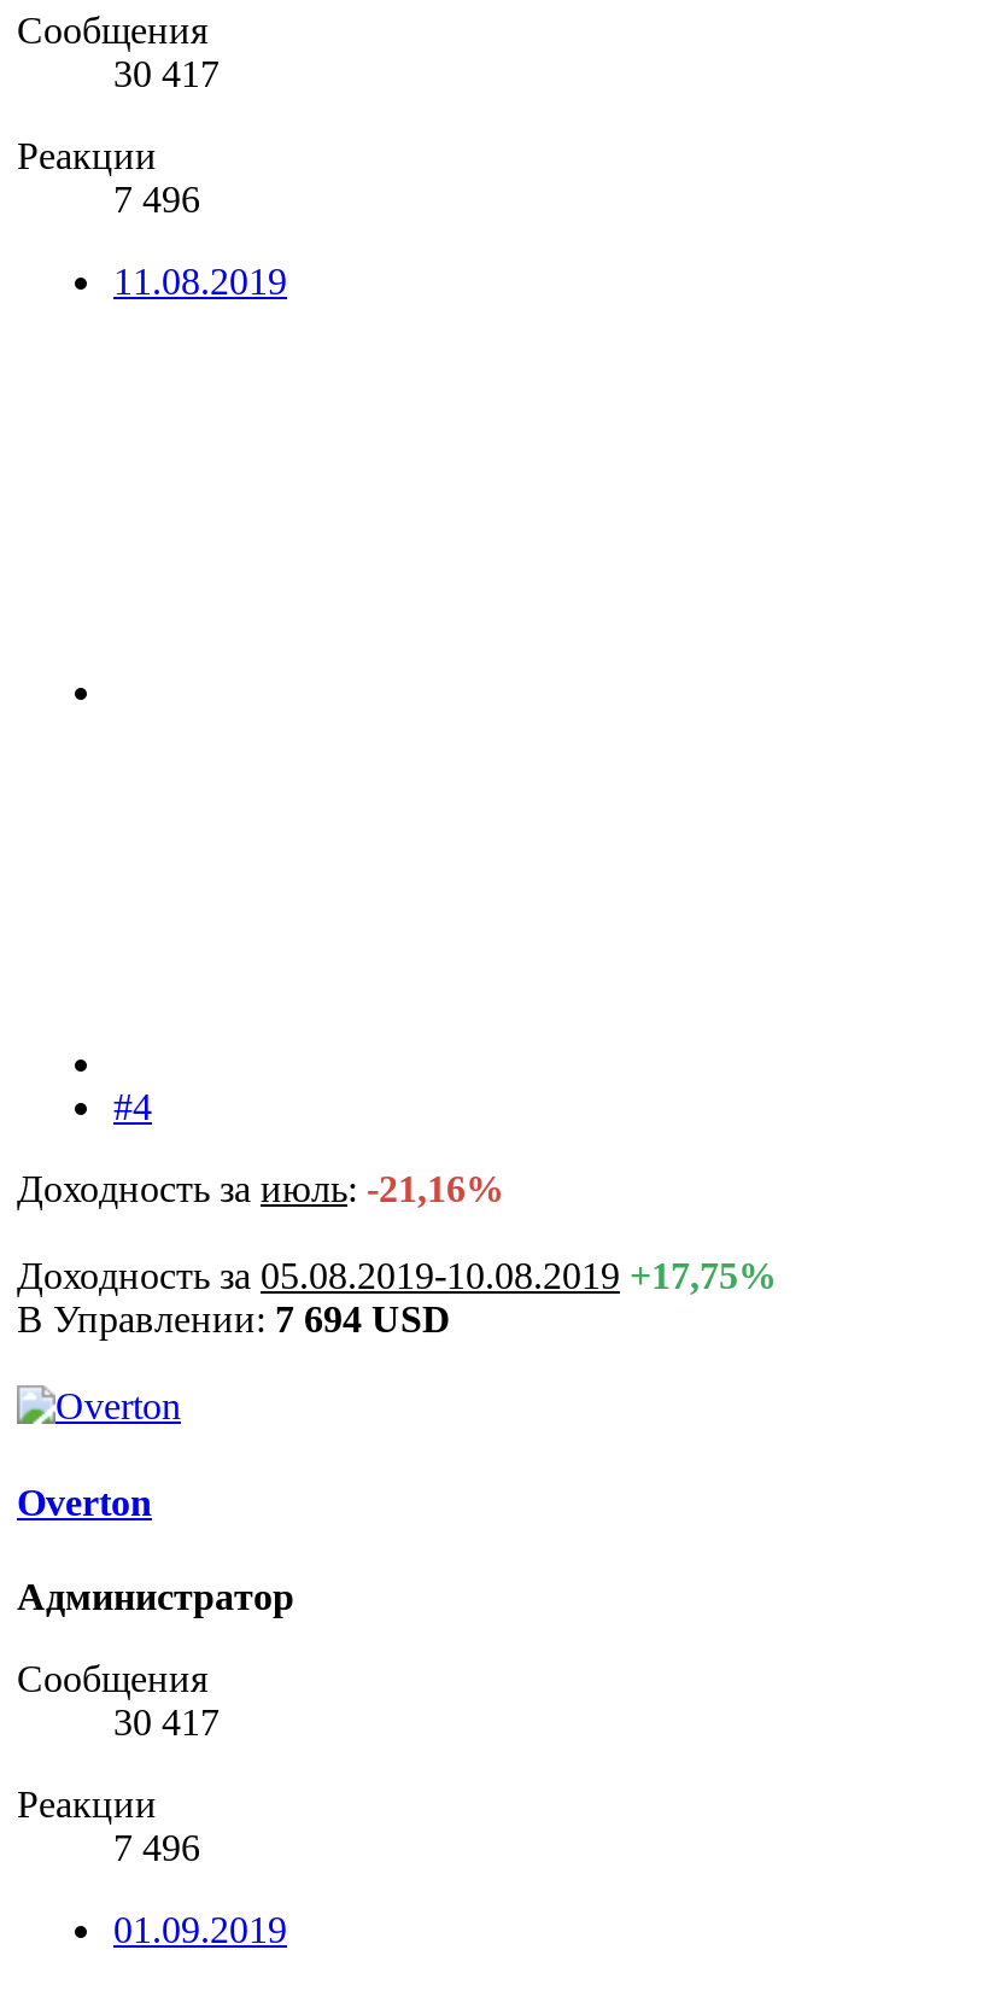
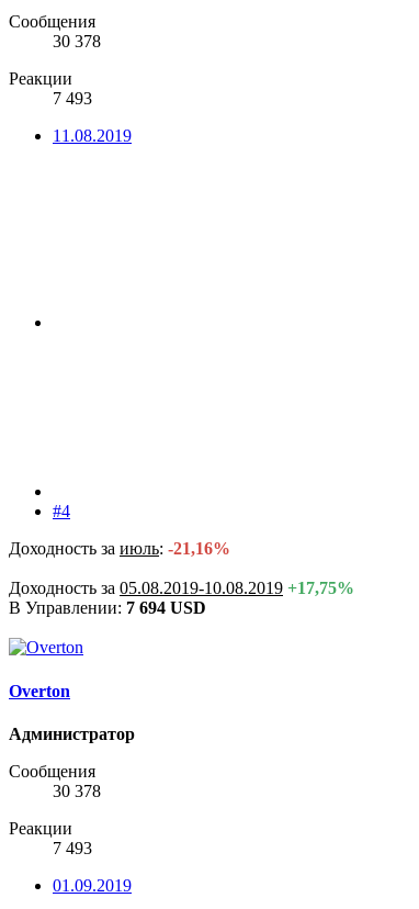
[113,54,220,95] 30 417 -> [53,32,101,51] 30 378
[113,180,200,221] 7 496 -> [53,89,92,108] 7 493
[113,1701,220,1743] 30 417 -> [53,782,101,800] 30 378
[113,1827,200,1868] 7 496 -> [53,839,92,857] 7 493

